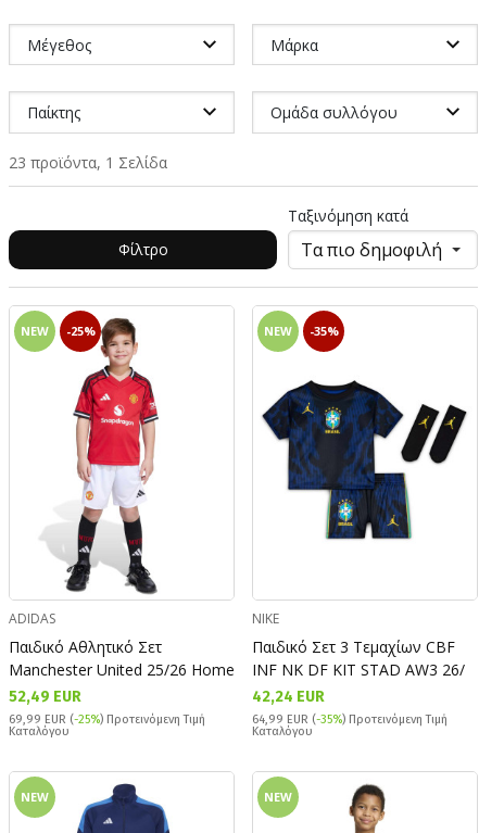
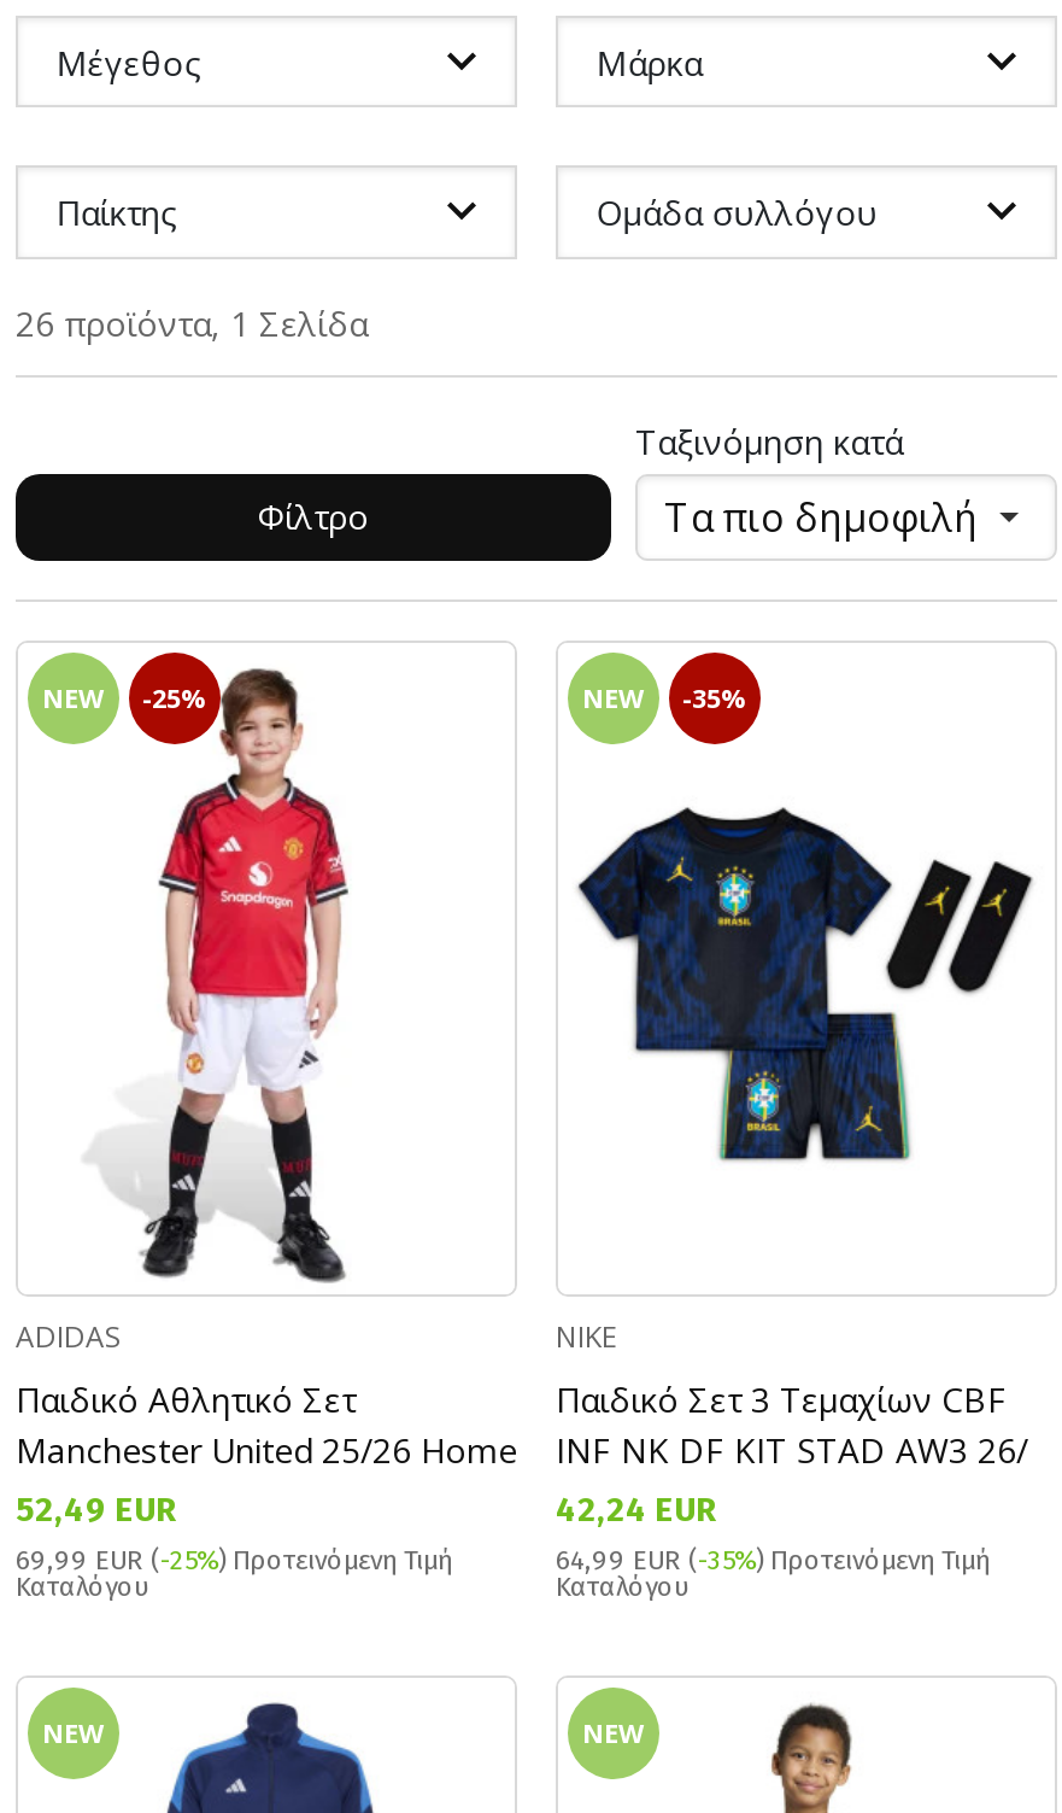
[9,152,167,172] 23 προϊόντα, 1 Σελίδα -> [16,300,368,346] 26 προϊόντα, 1 Σελίδα

